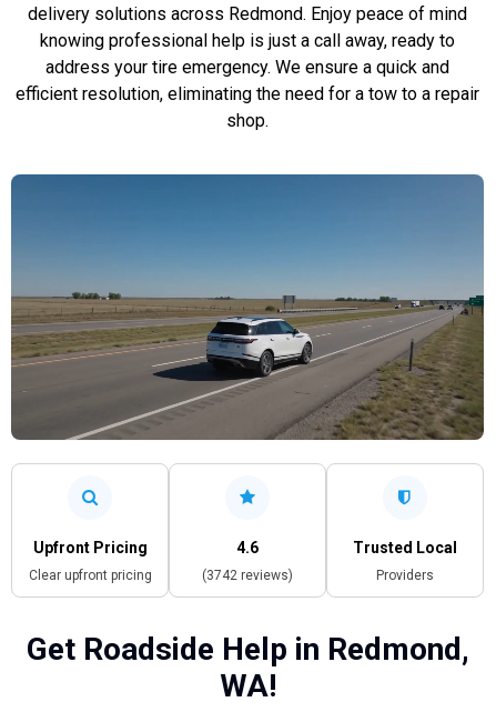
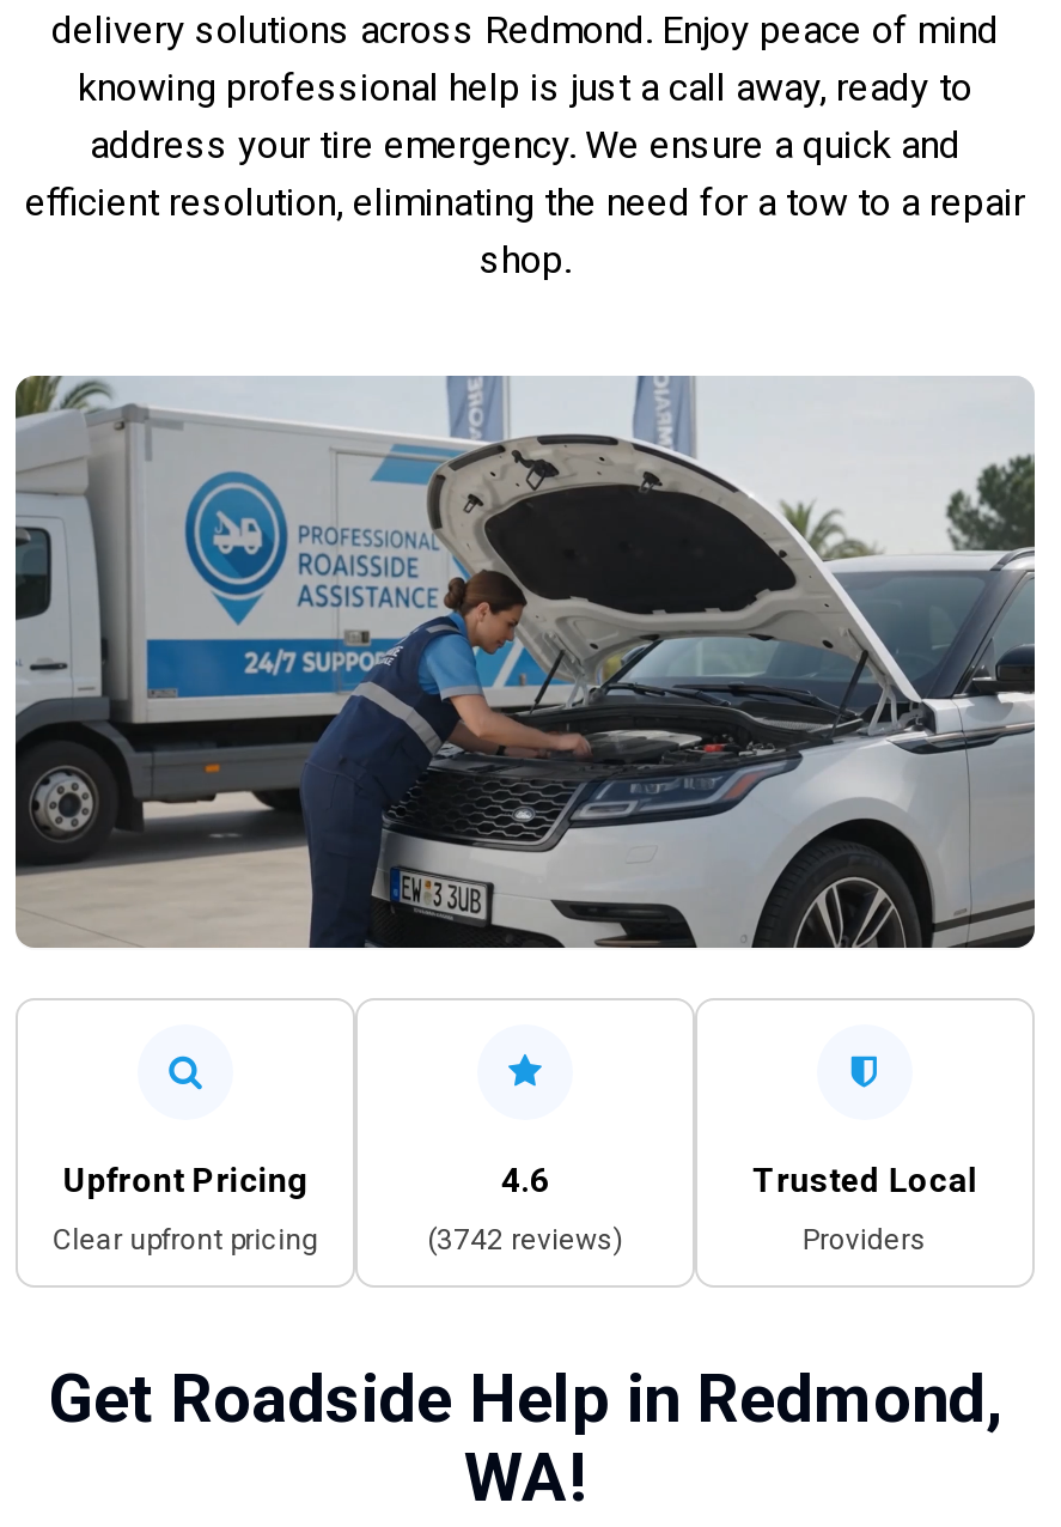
[10,174,485,441] [image] -> [13,376,1037,950] [image]

